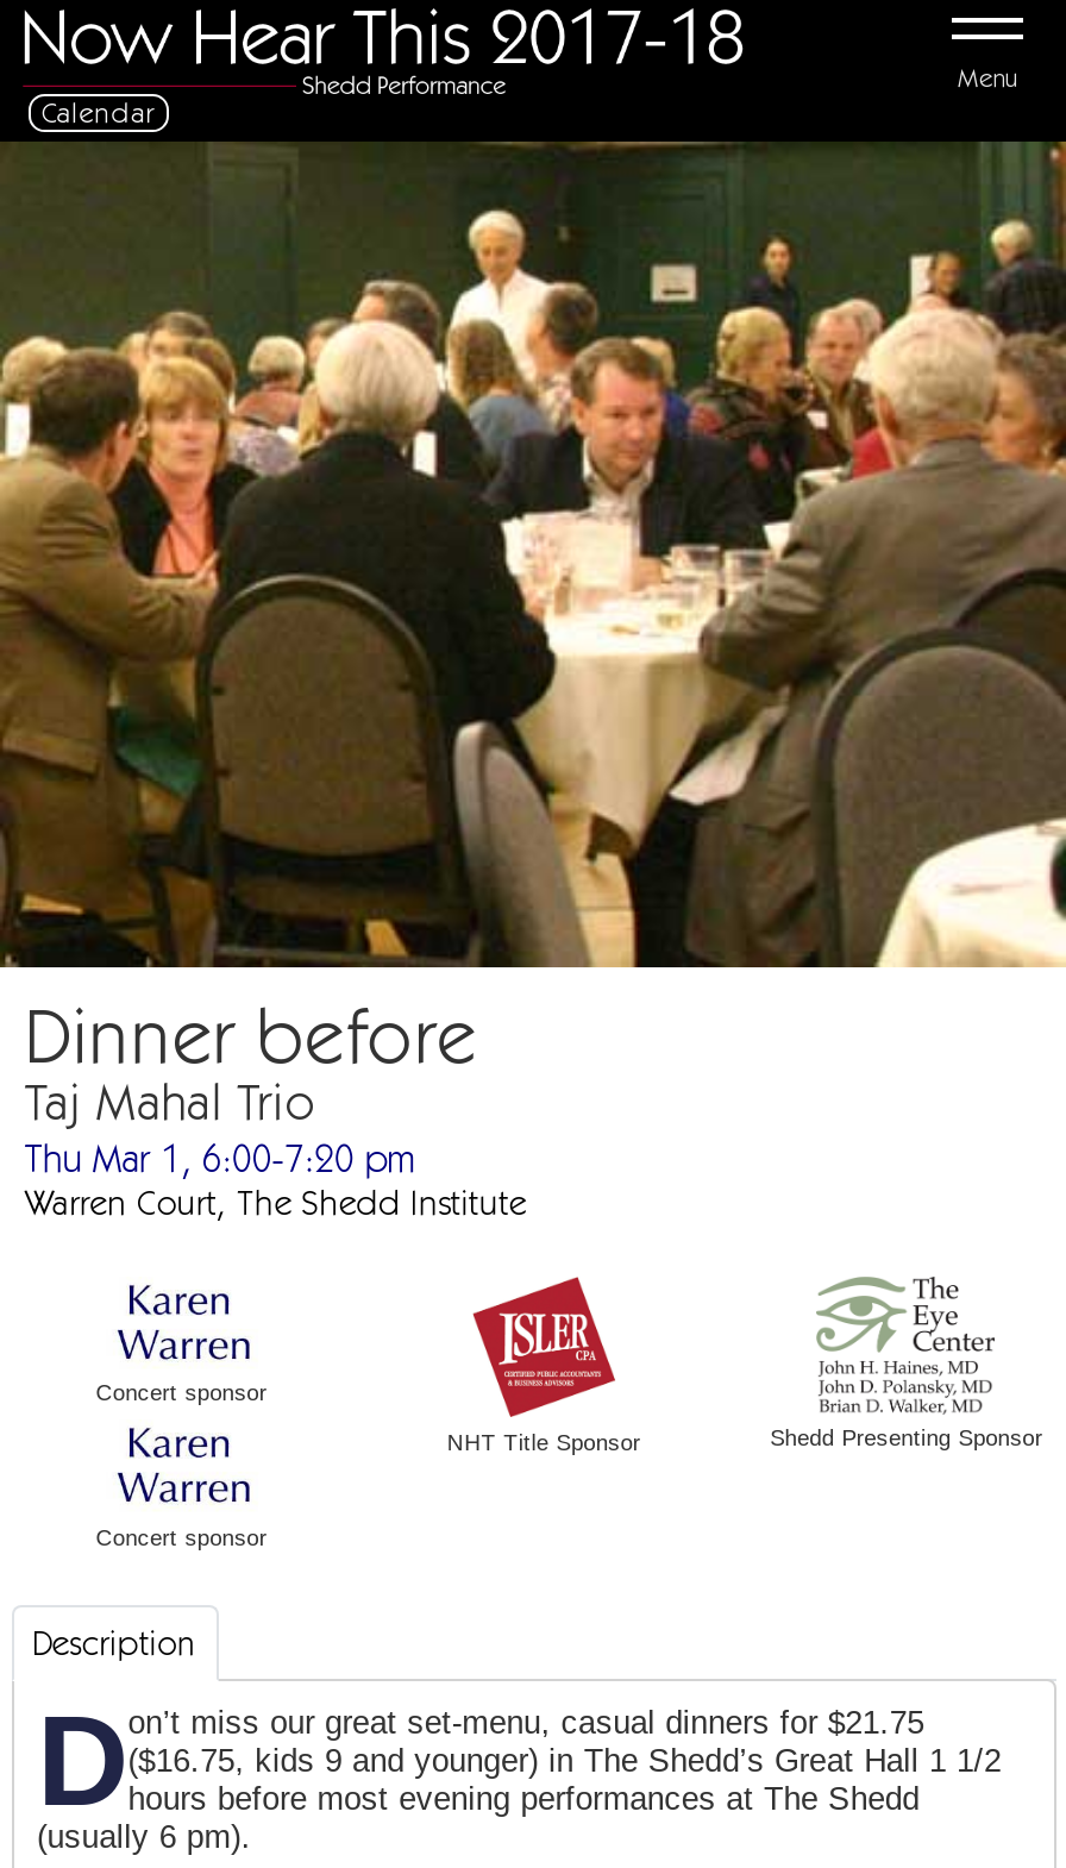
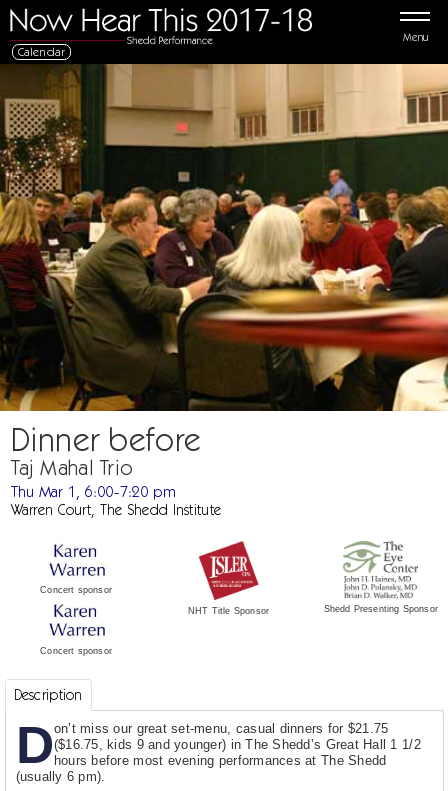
[7,142,1059,970] [image] -> [3,63,445,412] [image]

